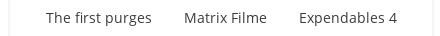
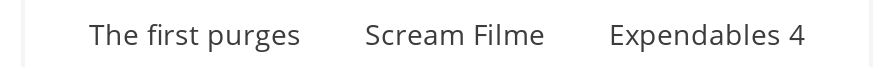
[183,8,266,27] Matrix Filme -> [365,15,545,53] Scream Filme

